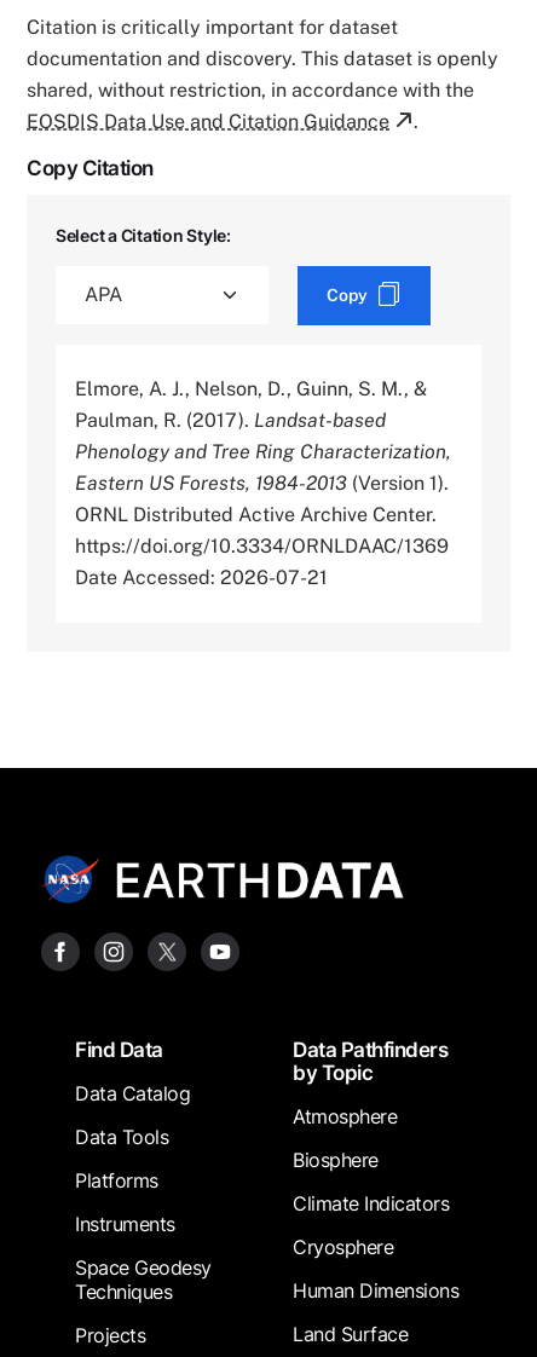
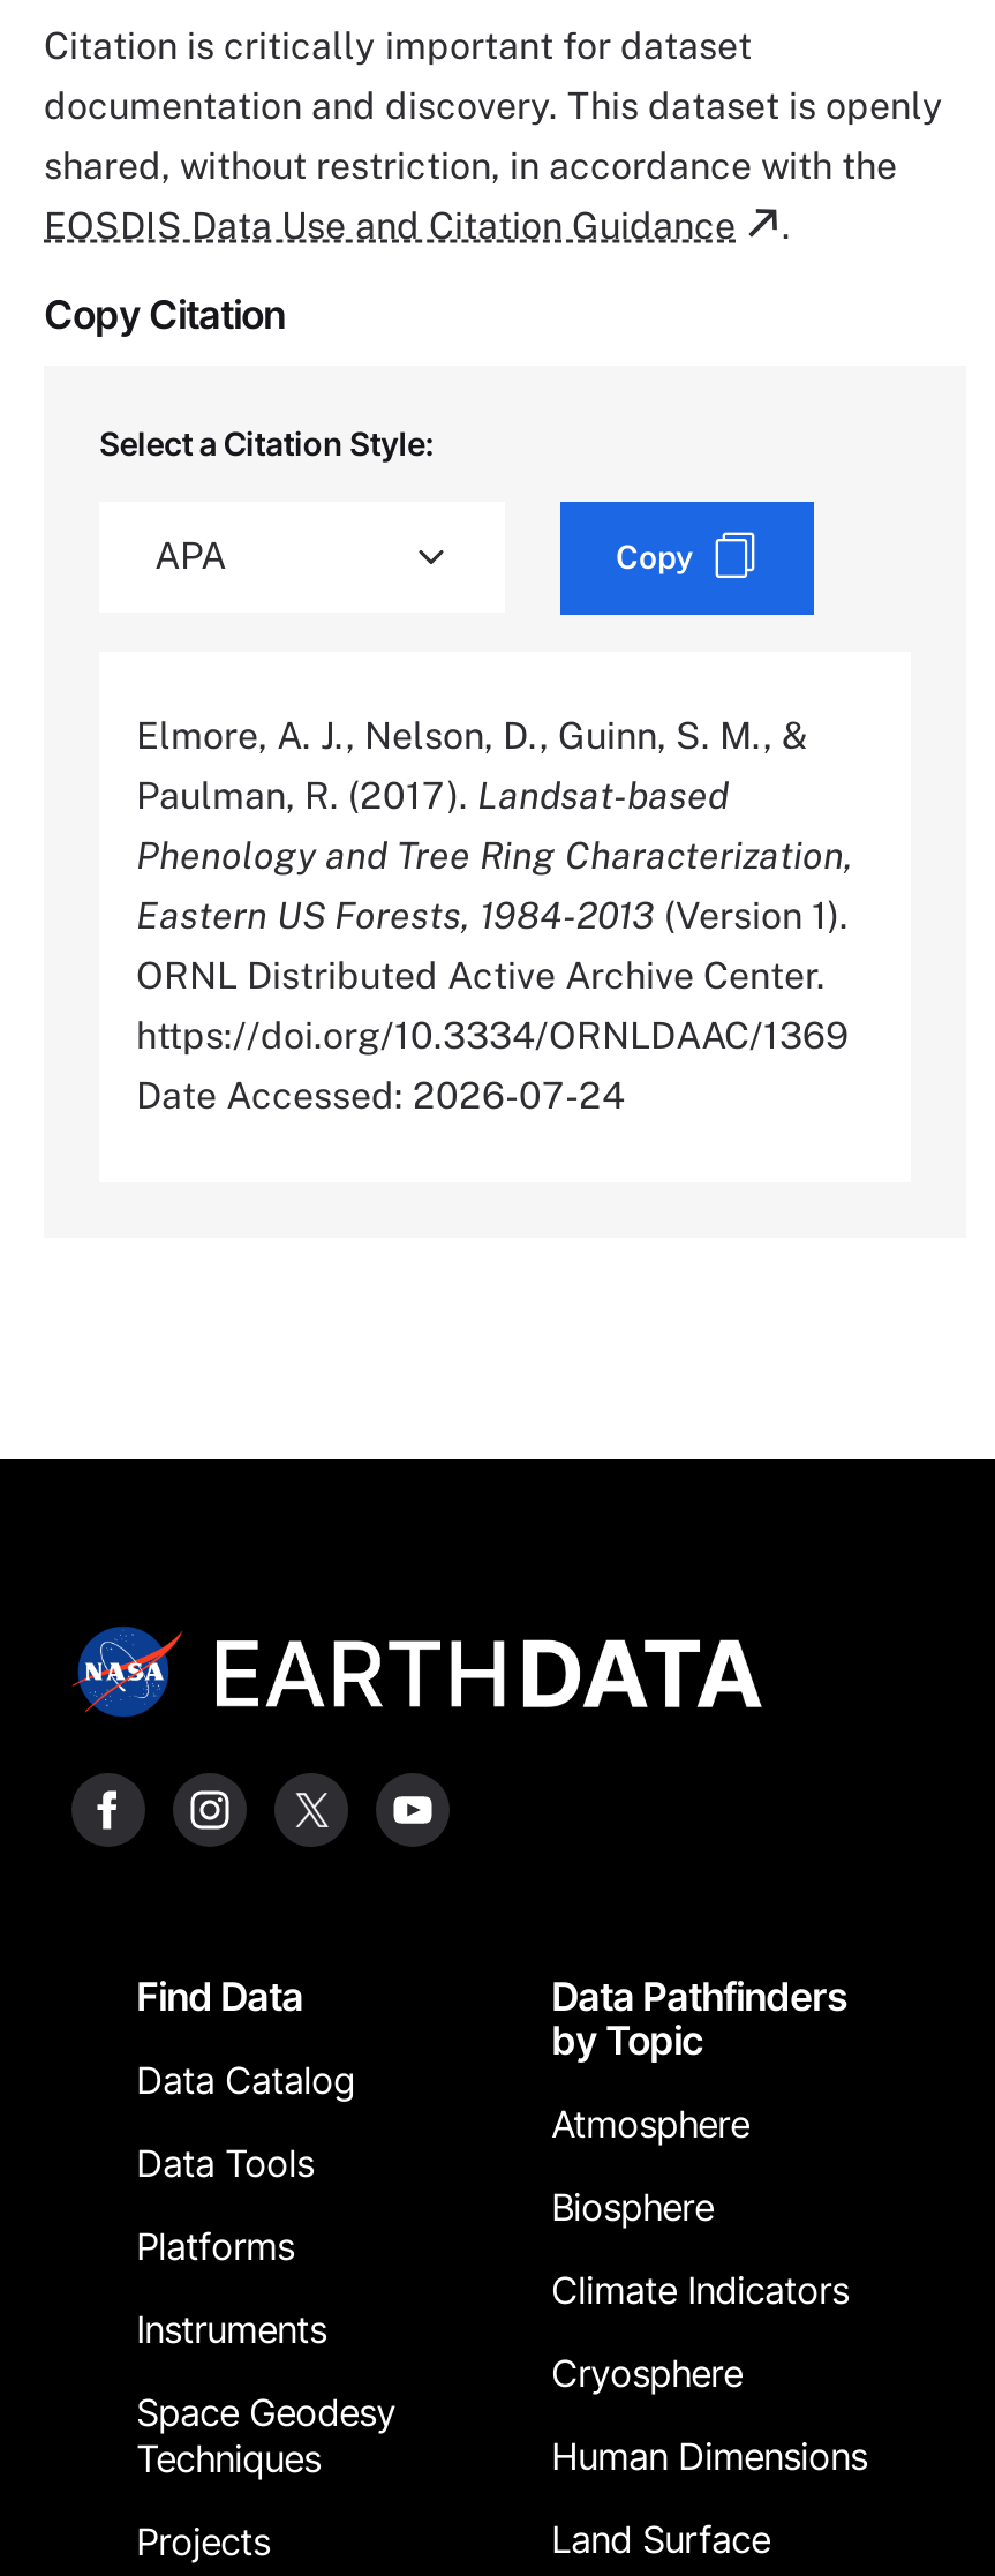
[75,566,328,589] Date Accessed: 2026-07-21 -> [136,1074,625,1118] Date Accessed: 2026-07-24

